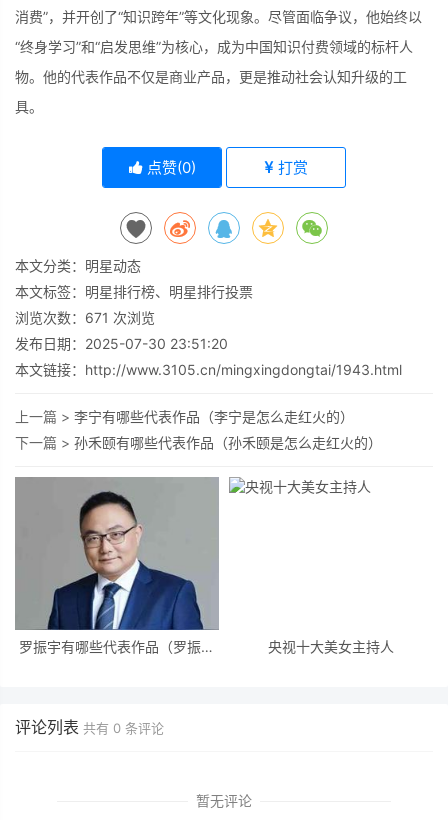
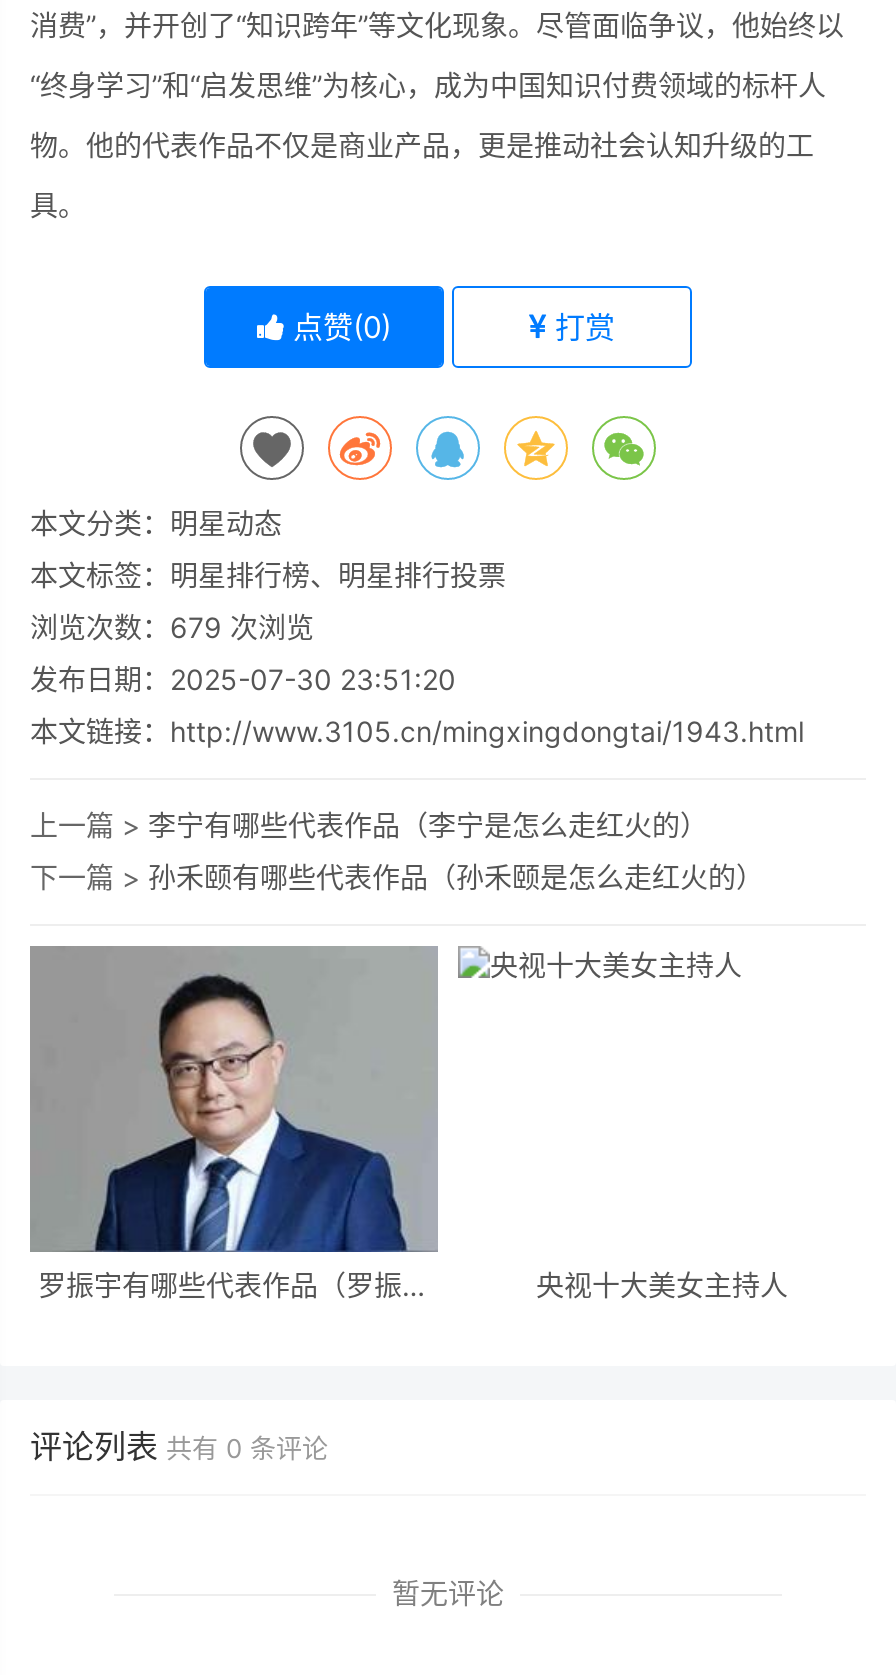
[15,309,155,326] 浏览次数：671次浏览 -> [30,611,314,645] 浏览次数：679次浏览

